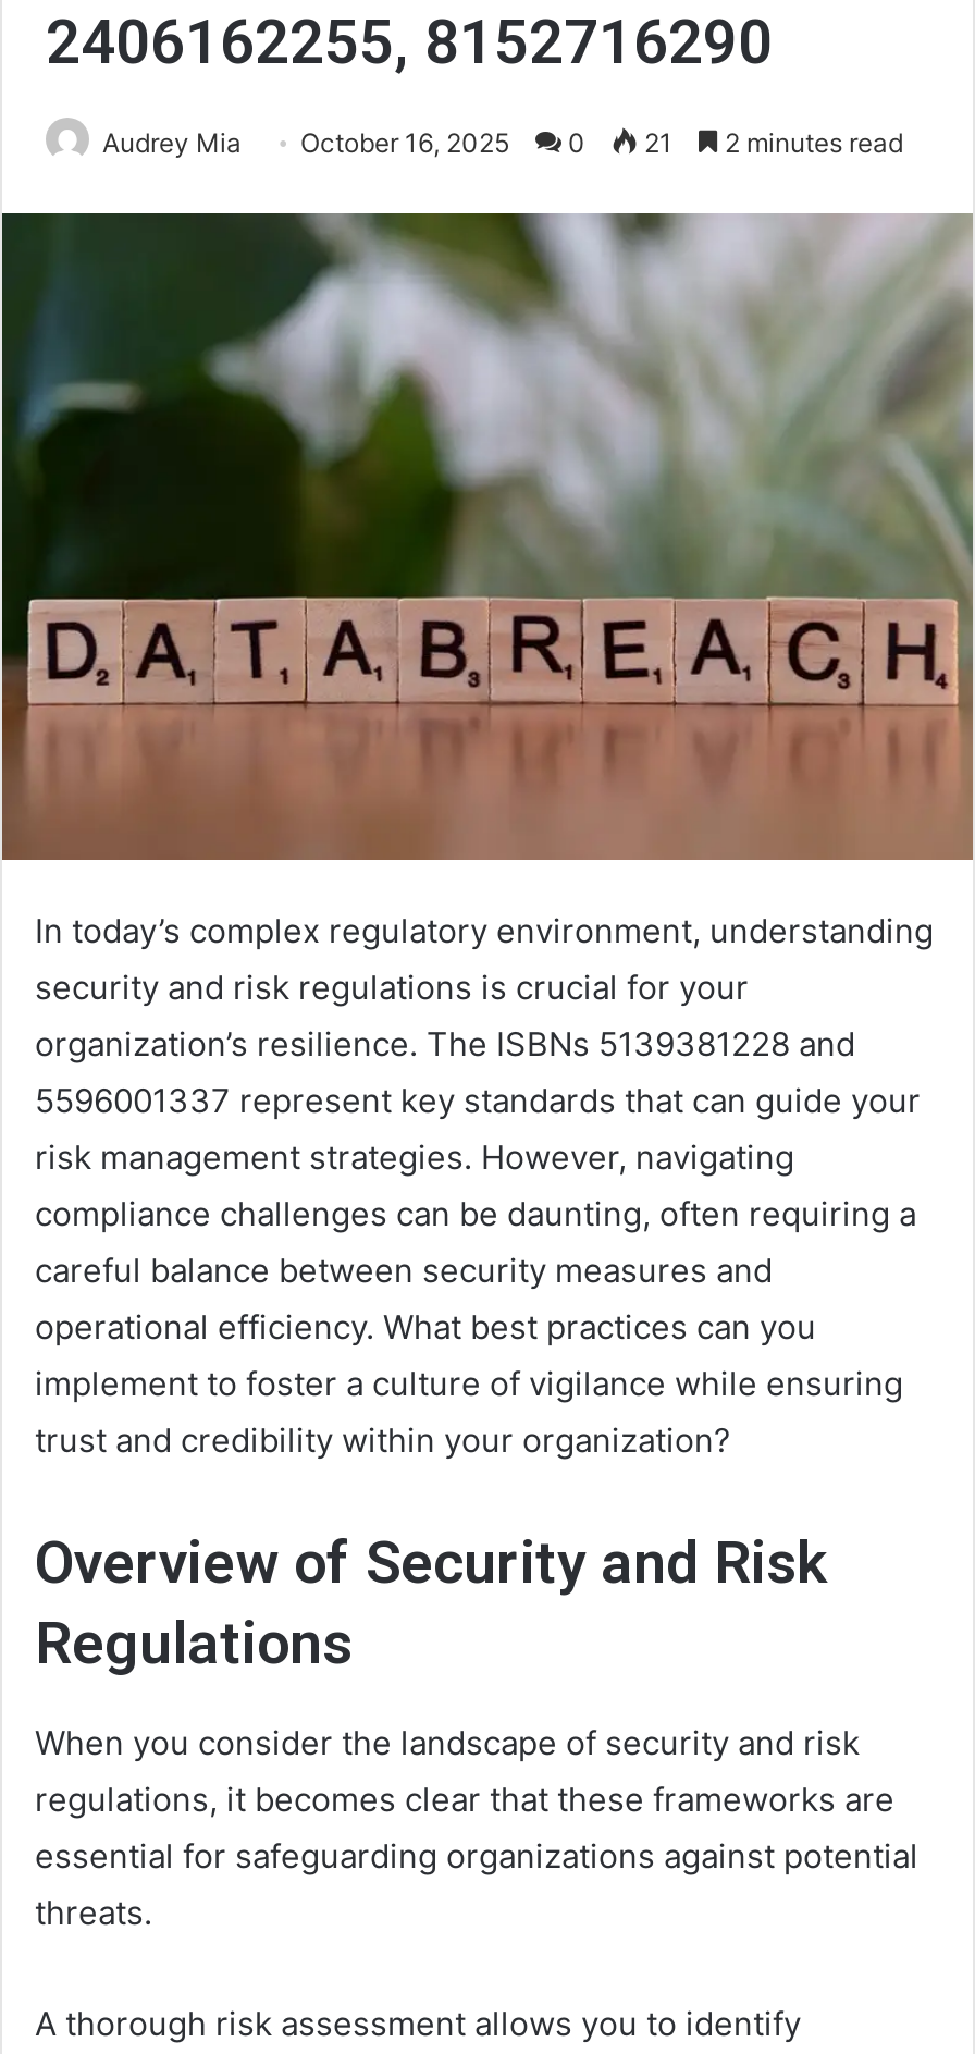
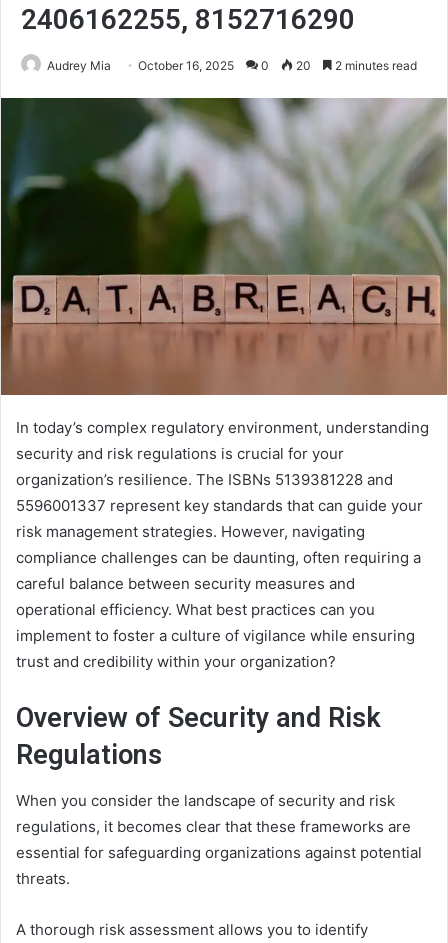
[102,126,903,158] Audrey Mia October 16, 2025 0 21 2 minutes read -> [47,58,417,73] Audrey Mia October 16, 2025 0 20 2 minutes read

